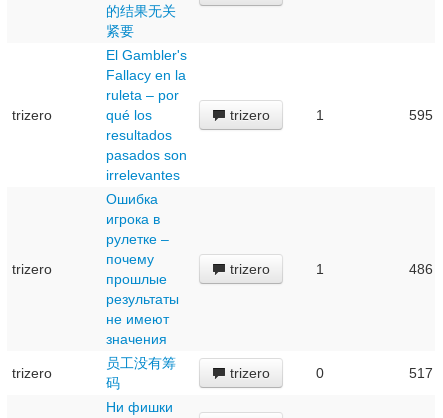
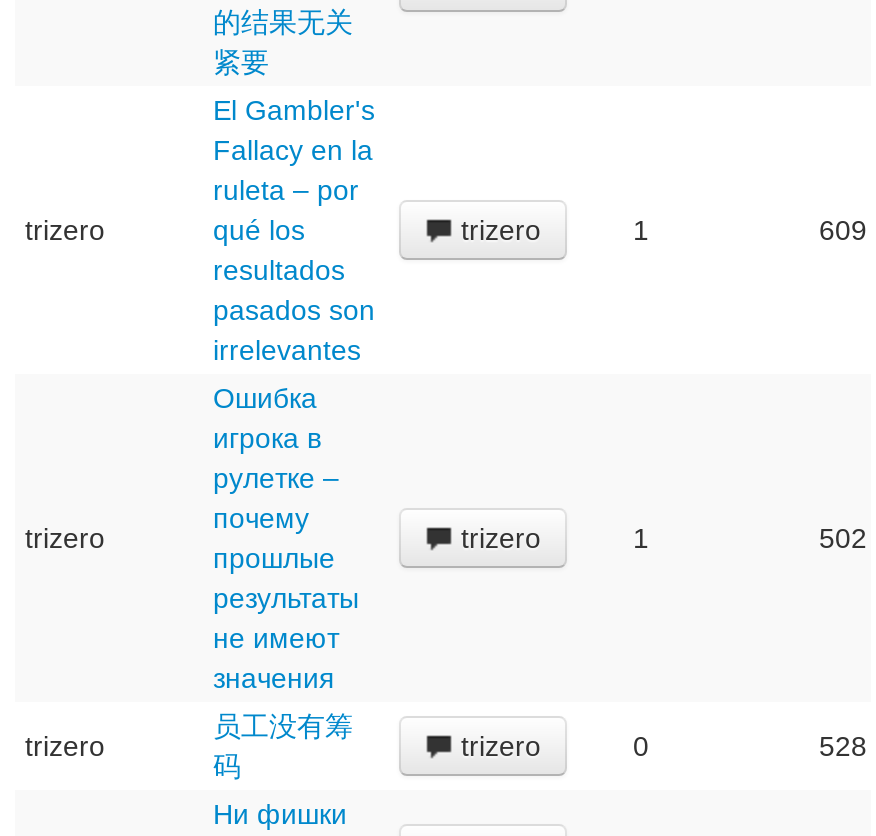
[409,107,433,123] 595 -> [819,214,867,246] 609
[409,261,433,277] 486 -> [819,522,867,554] 502
[409,365,433,381] 517 -> [819,730,867,762] 528

